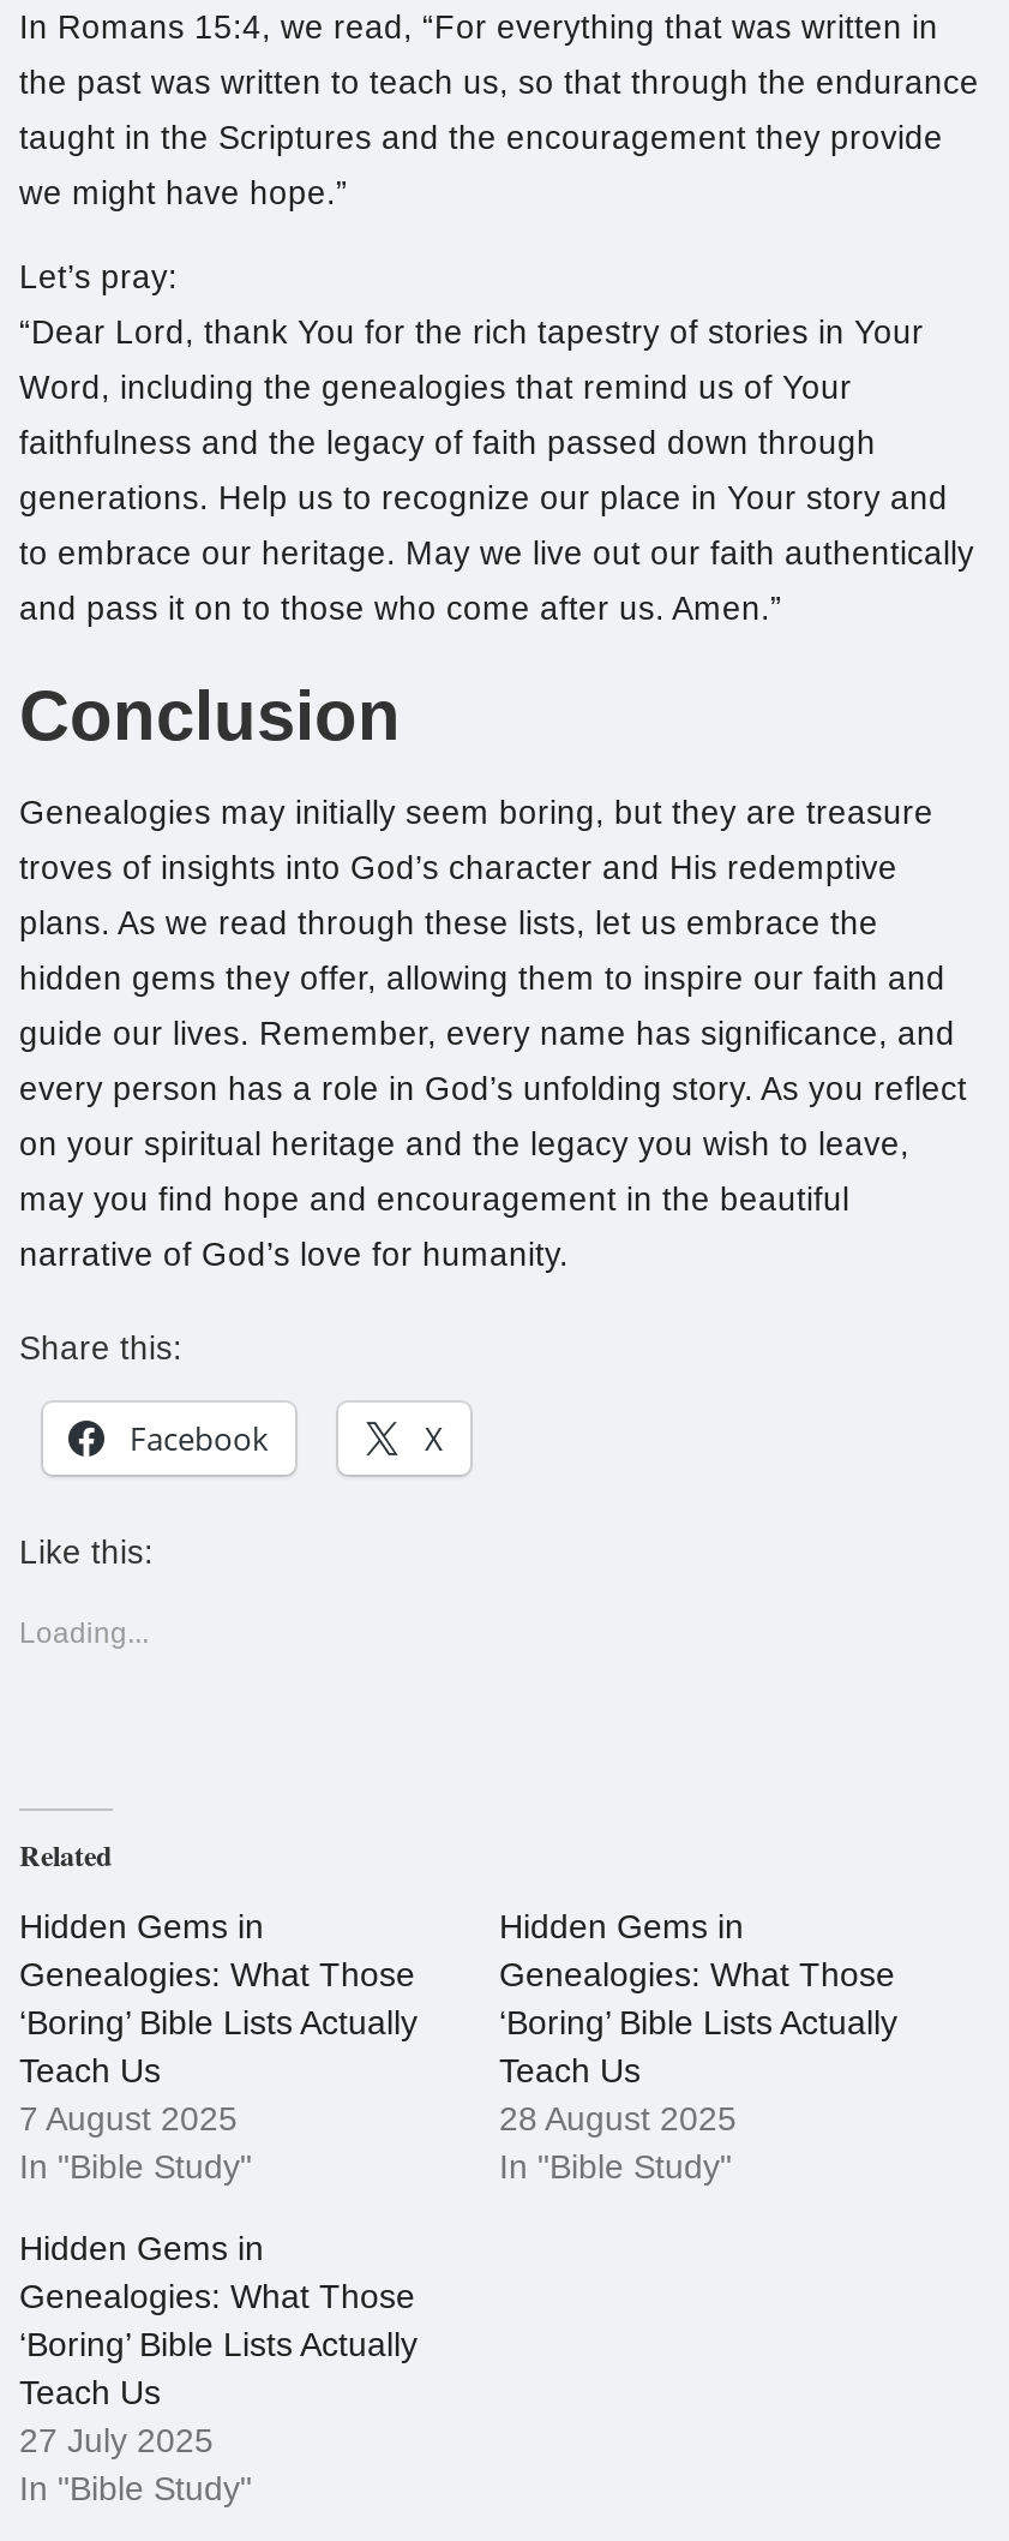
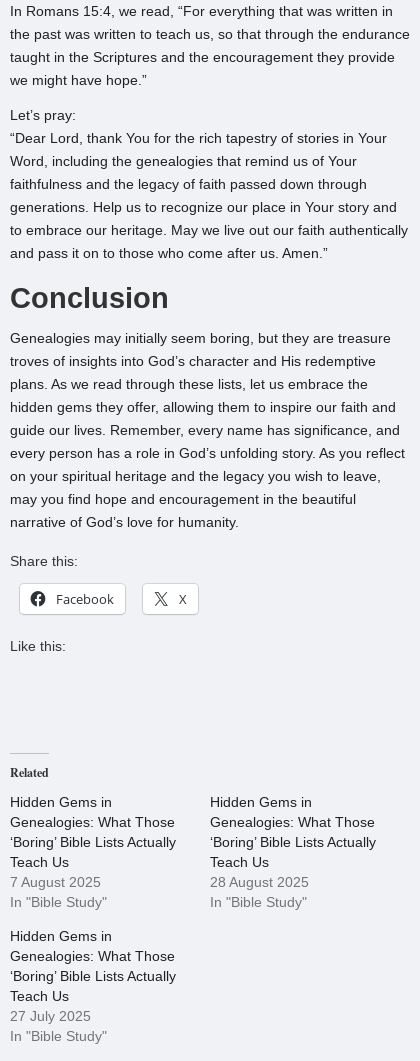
[19,1618,149,1651] Loading... -> none

